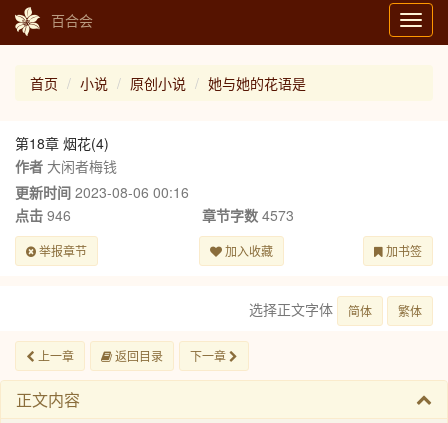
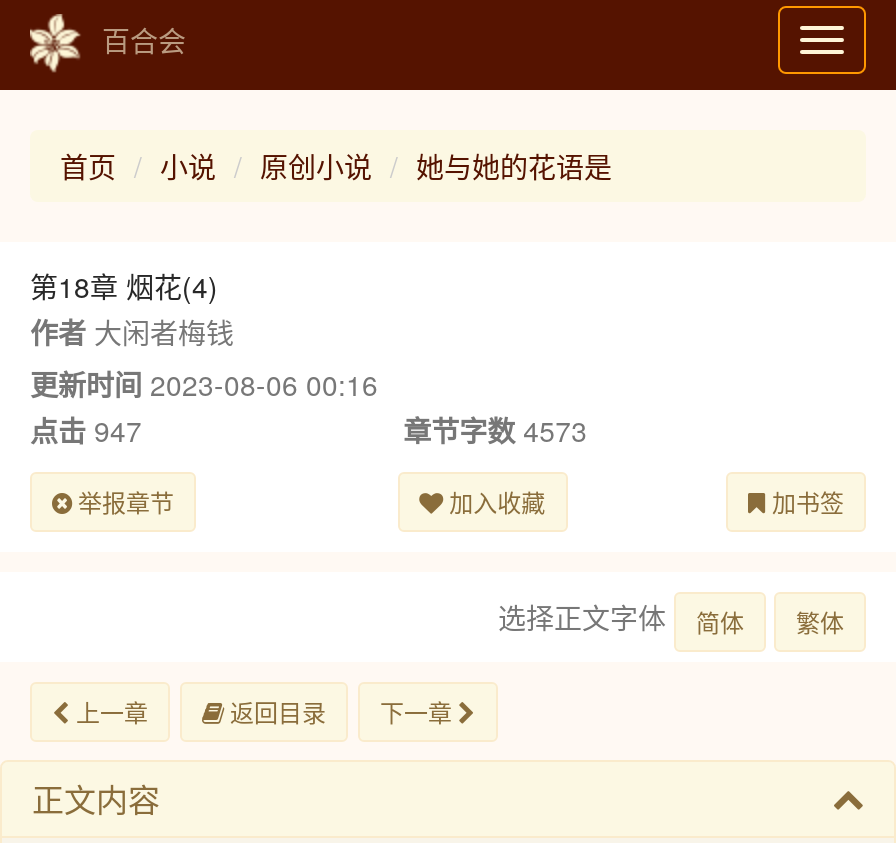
[15,205,71,225] 点击946 -> [30,410,142,450] 点击947

